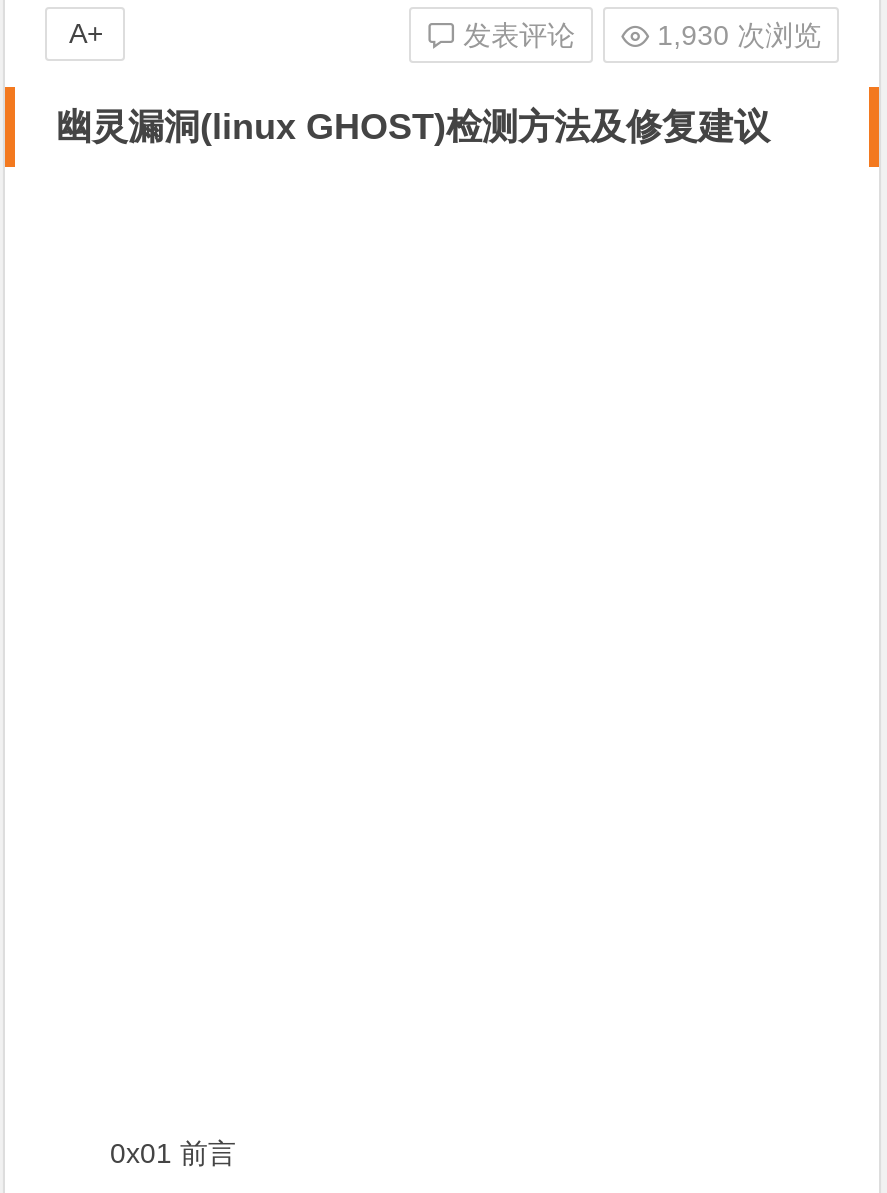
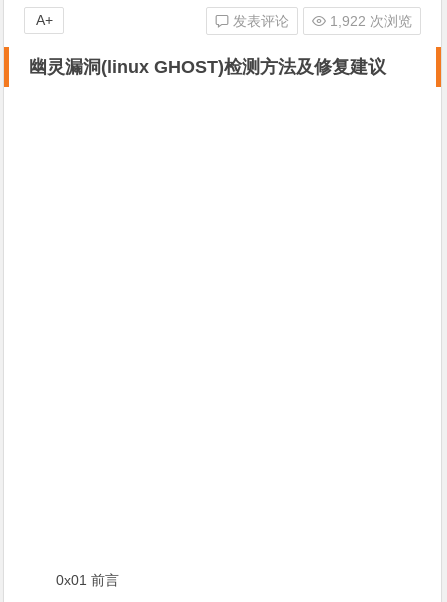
[649,19,821,51] 1,930 次浏览 -> [326,13,412,29] 1,922 次浏览

